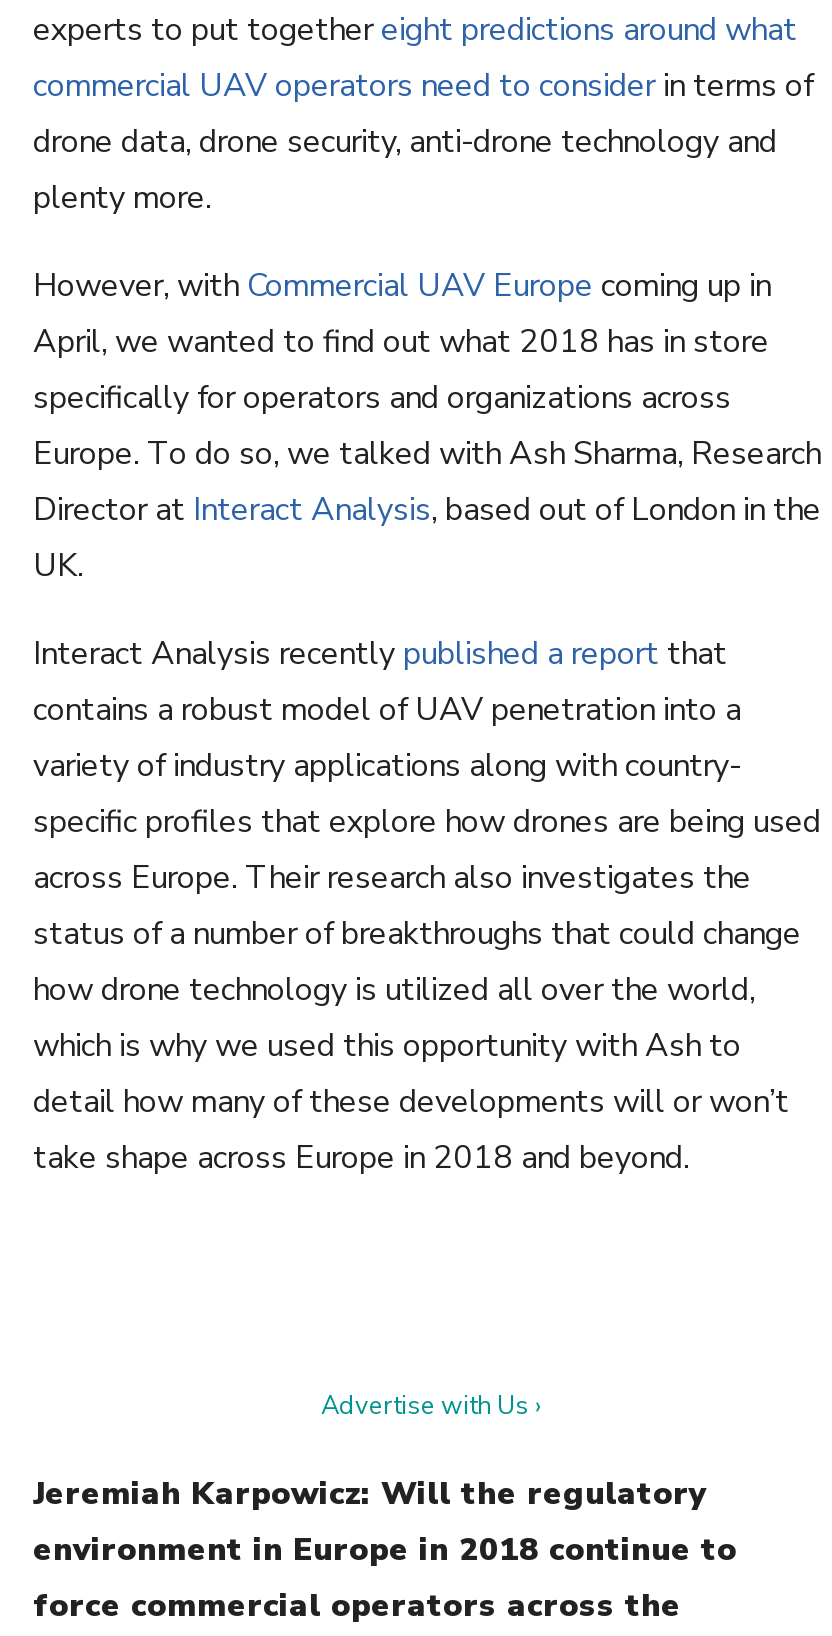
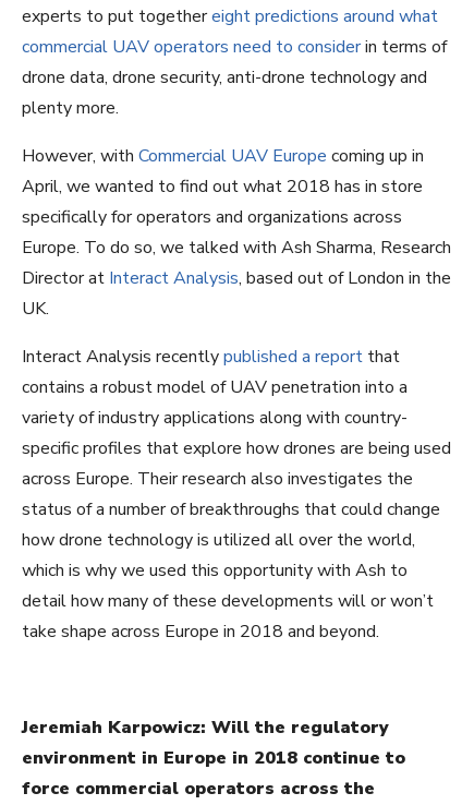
[321,1388,541,1424] Advertise with Us › -> none

